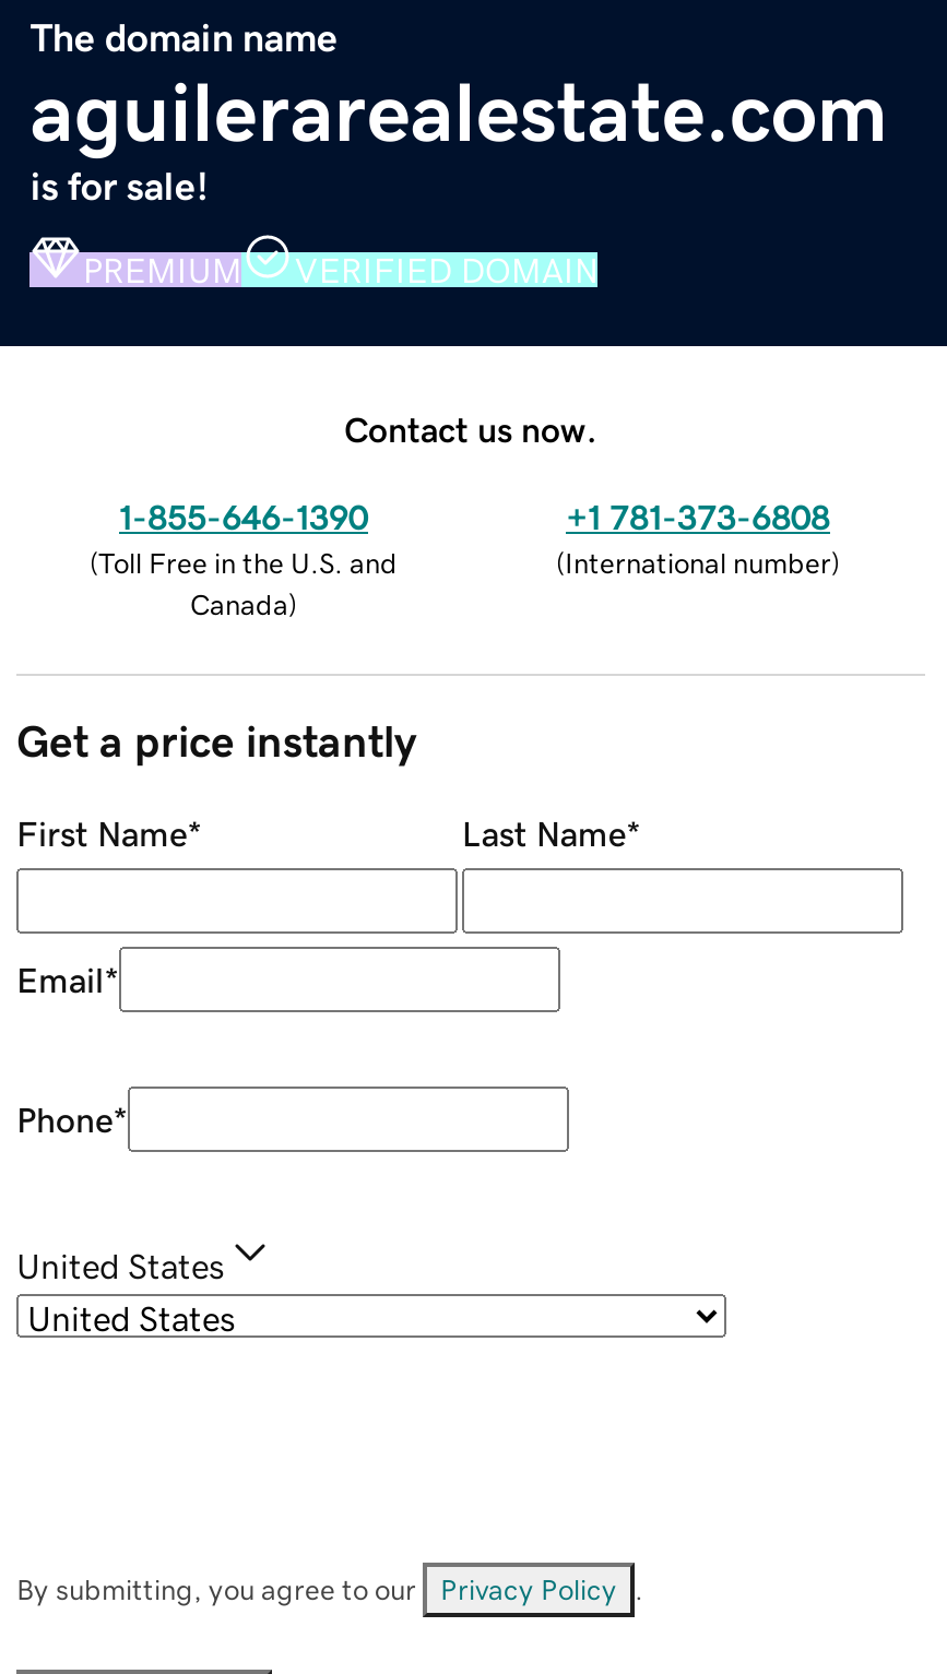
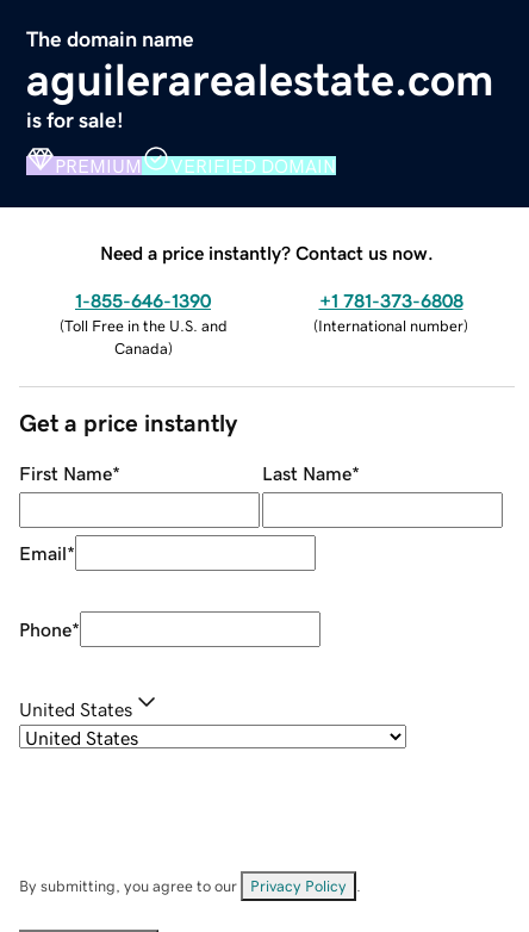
[344,411,597,446] Contact us now. -> [100,243,434,262] Need a price instantly? Contact us now.

